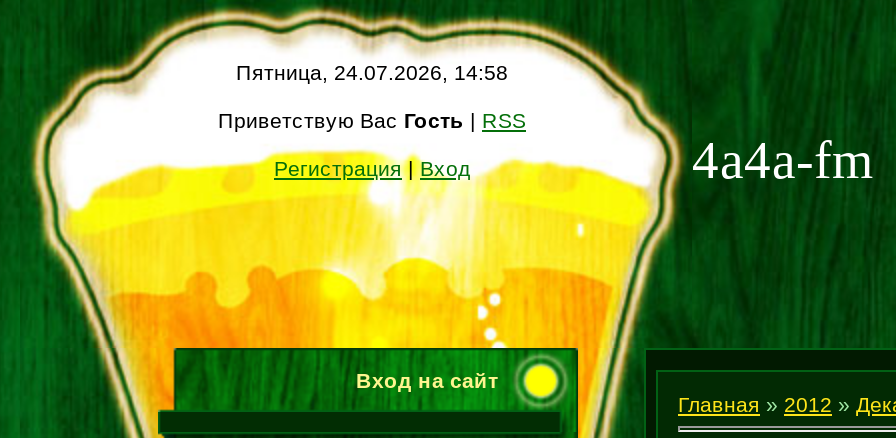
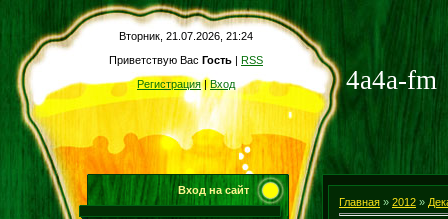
[236,60,508,84] Пятница, 24.07.2026, 14:58 -> [119,30,253,42] Вторник, 21.07.2026, 21:24

